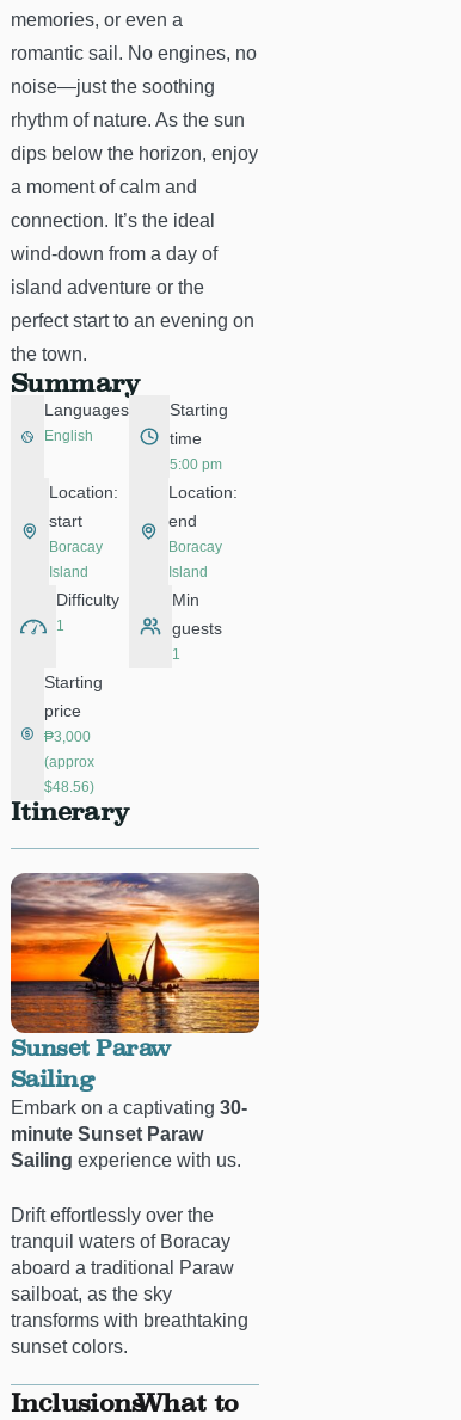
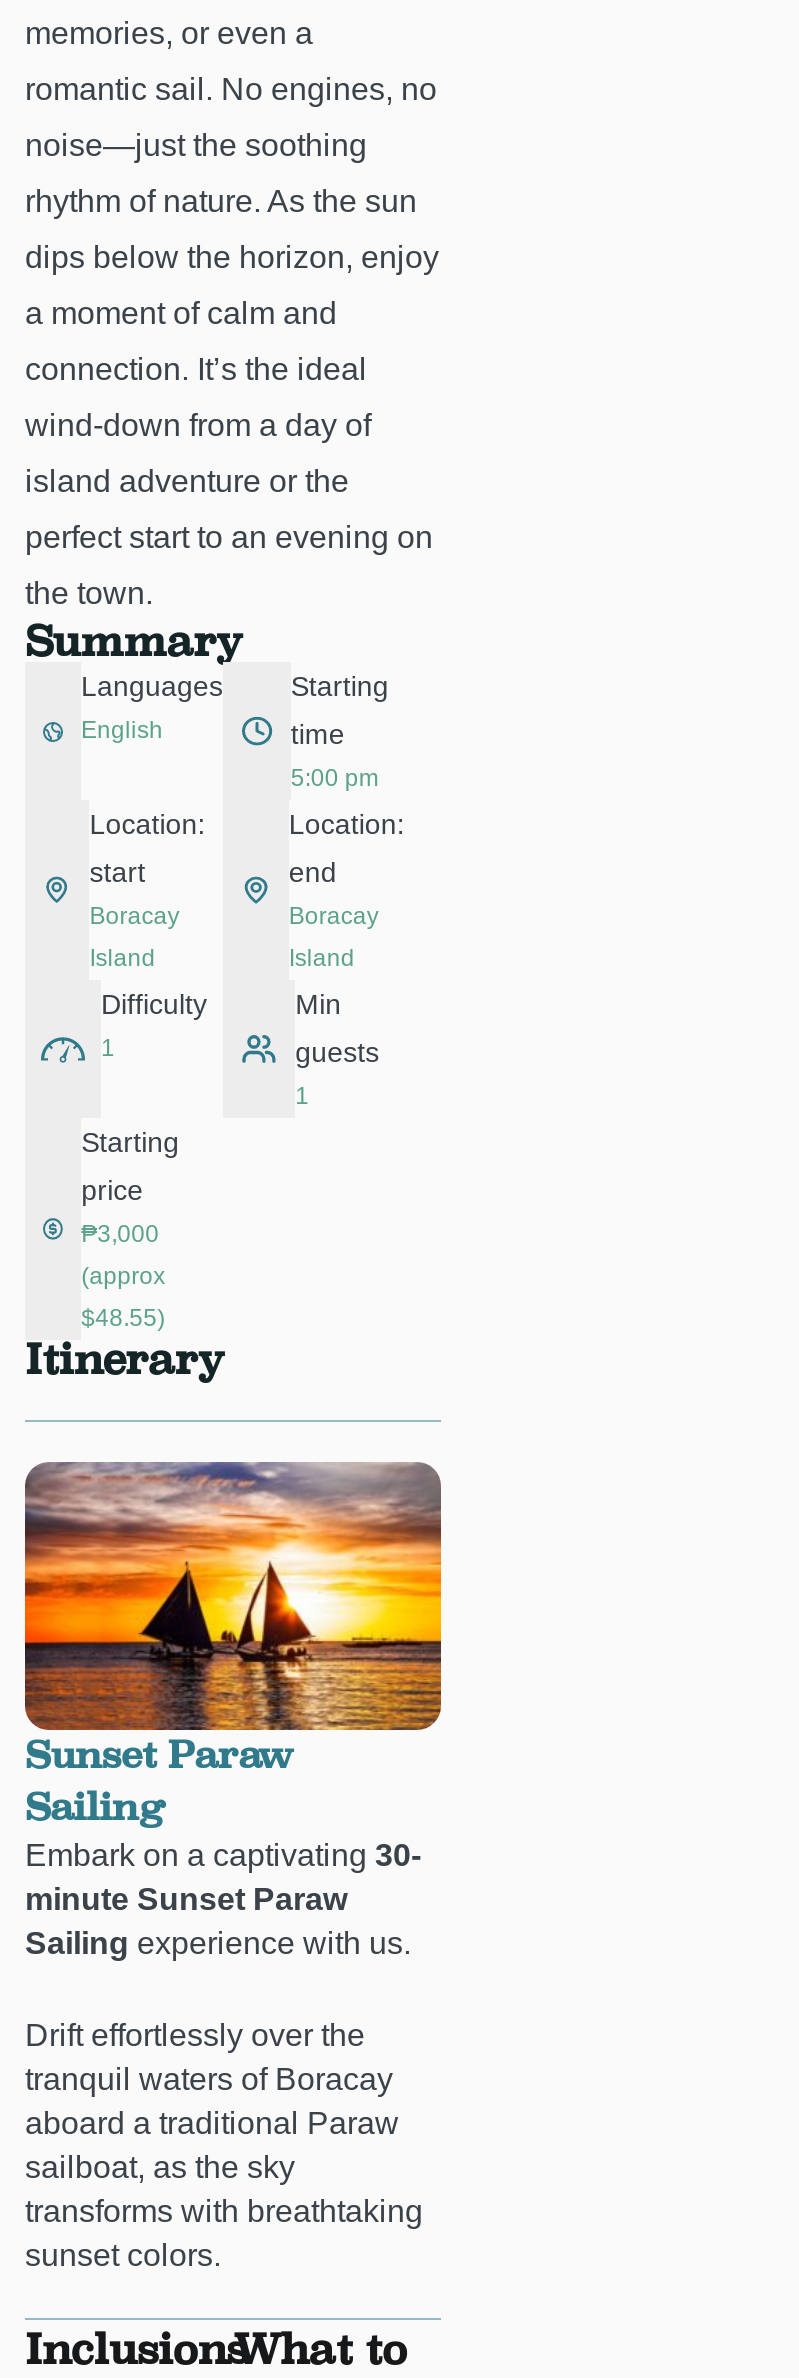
[44,779,94,795] $48.56) -> [81,1304,165,1332] $48.55)

